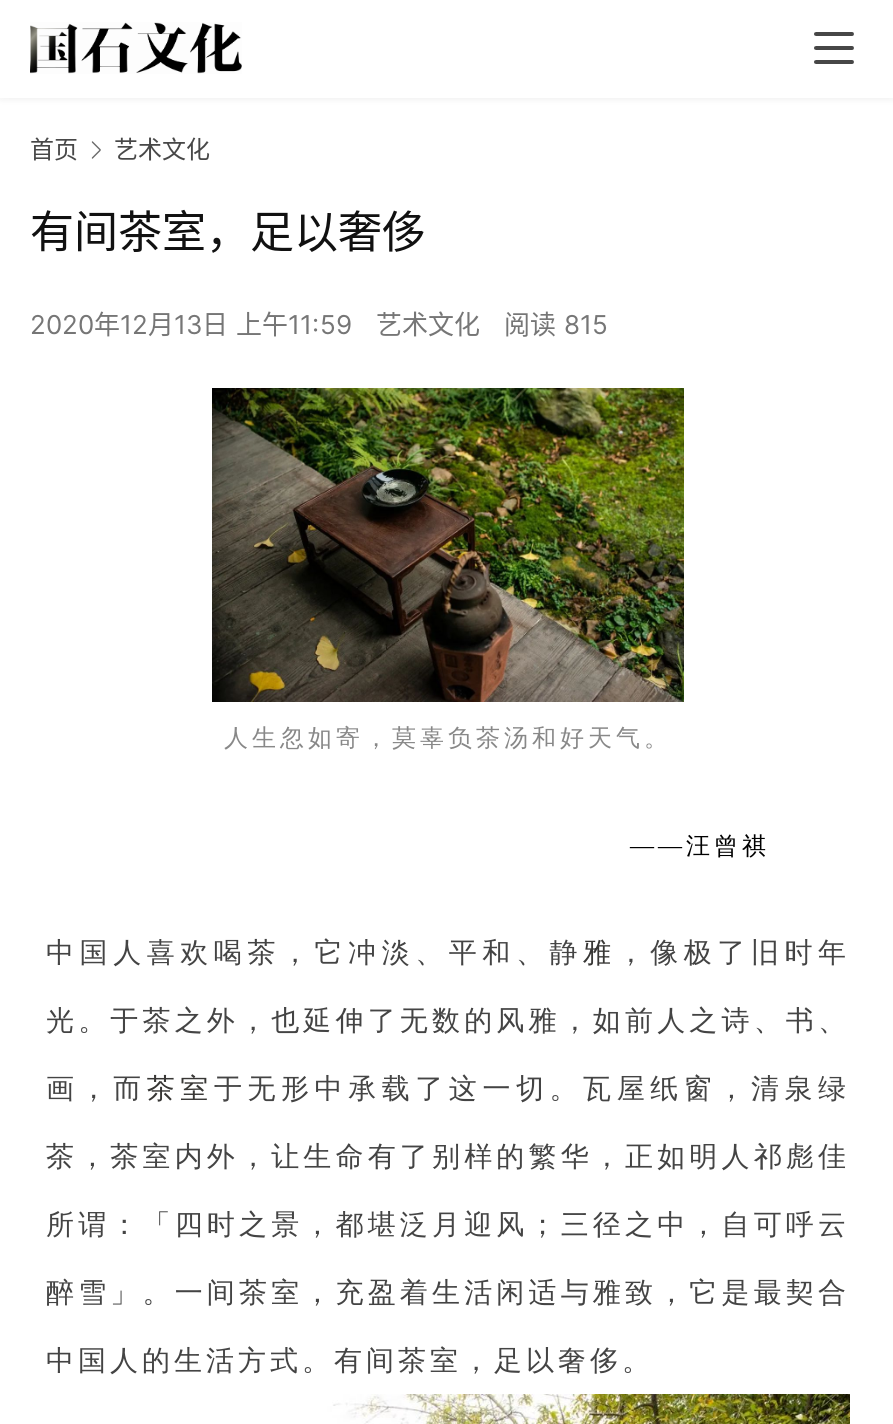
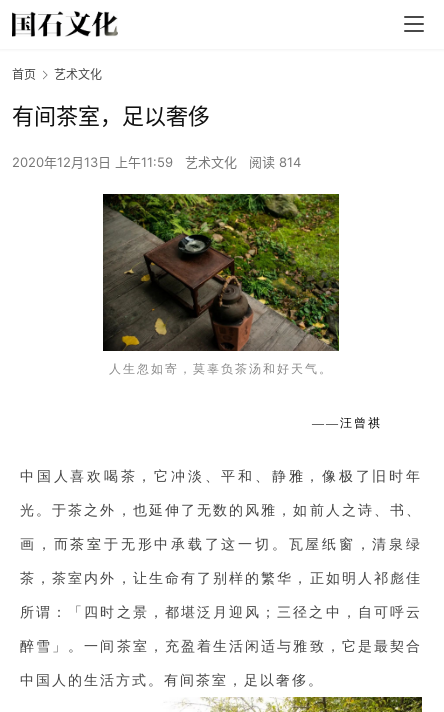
[30,308,608,340] 2020年12月13日 上午11:59 艺术文化 阅读 815 -> [12,154,301,170] 2020年12月13日 上午11:59 艺术文化 阅读 814

